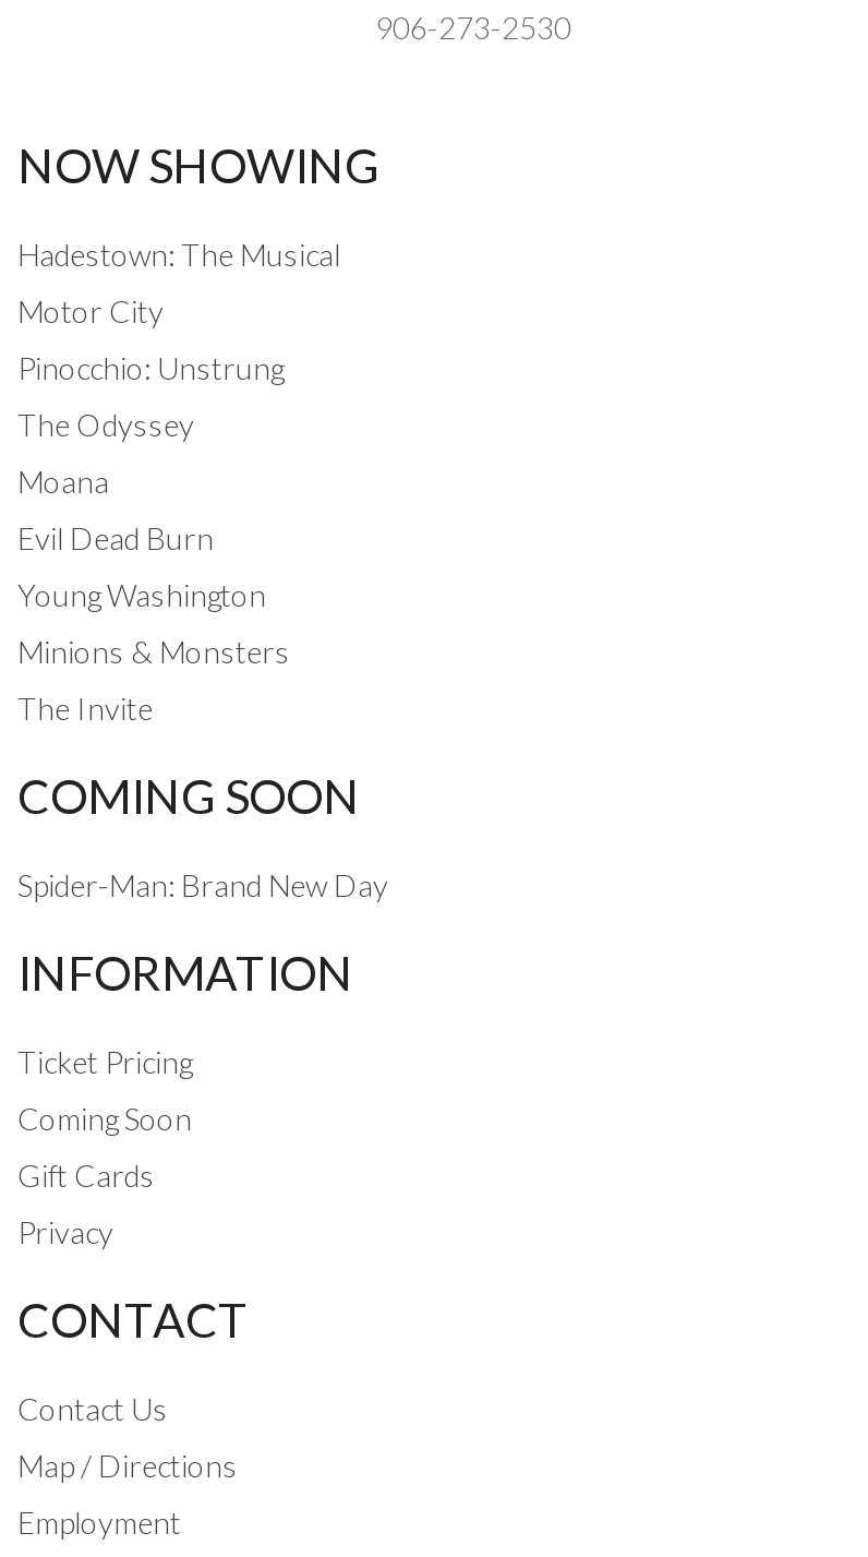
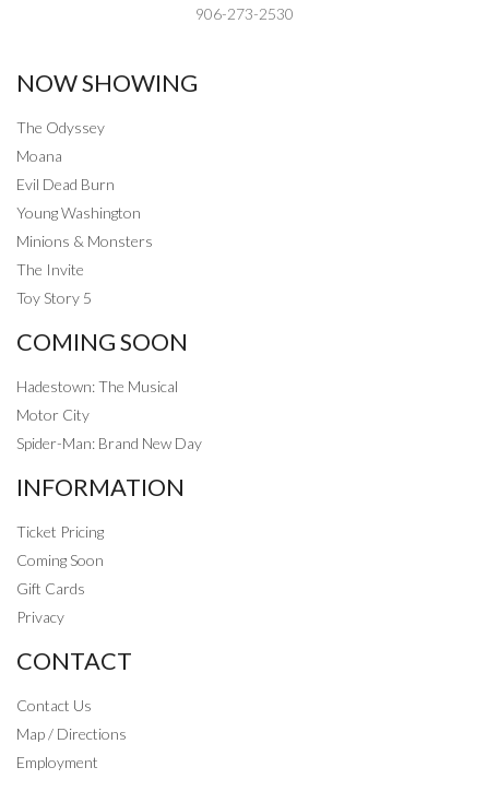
moved [17,235,340,329] -> [16,377,178,424]: Hadestown: The Musical | Motor City
[17,349,284,386] Pinocchio: Unstrung -> none
moved [17,405,290,726] -> [16,118,153,278]: The Odyssey | Moana | Evil Dead Burn | Young Washington | Minions & Monsters | The Invite
none -> [16,288,92,307] Toy Story 5
moved [17,768,360,824] -> [16,328,188,356]: COMING SOON

